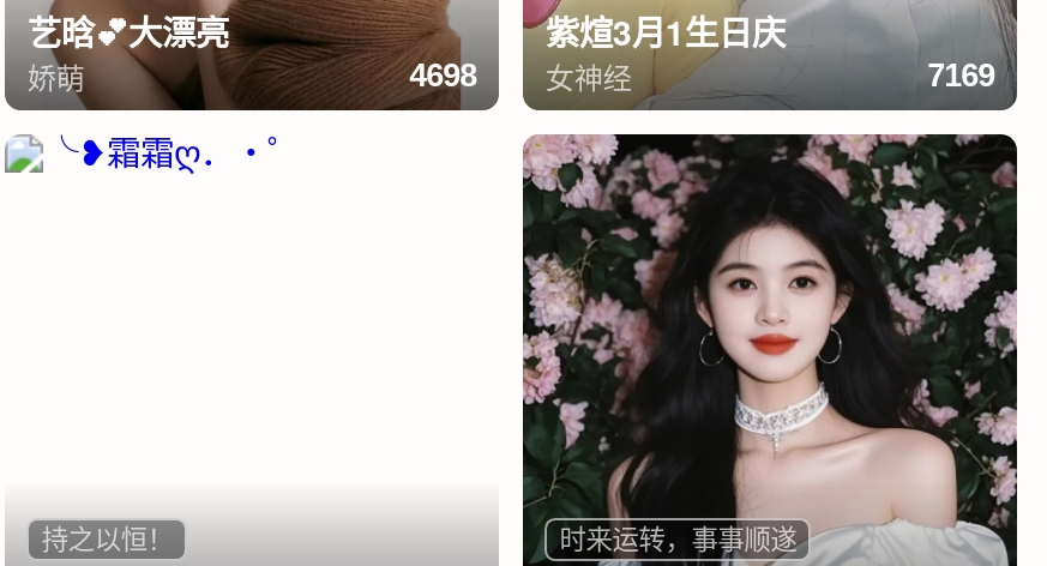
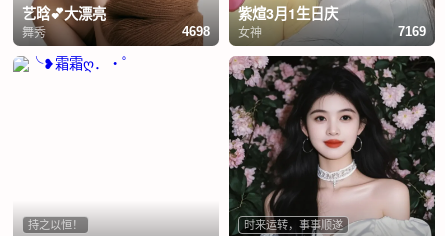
[27,54,85,95] 娇萌 -> [22,22,46,39] 舞秀
[545,54,632,95] 女神经 -> [238,22,262,39] 女神

